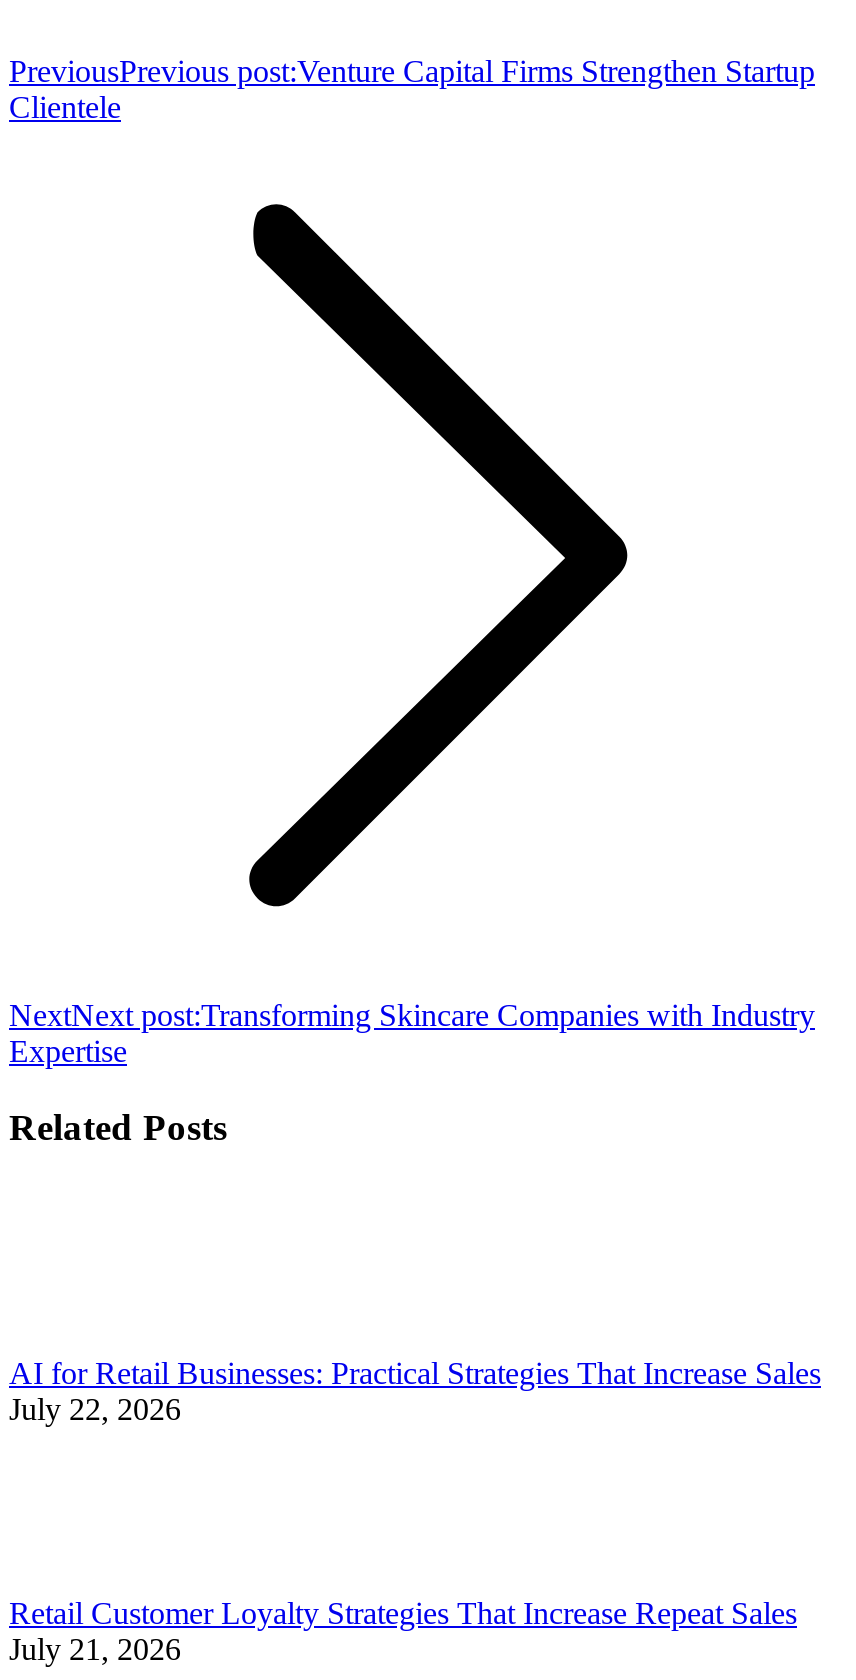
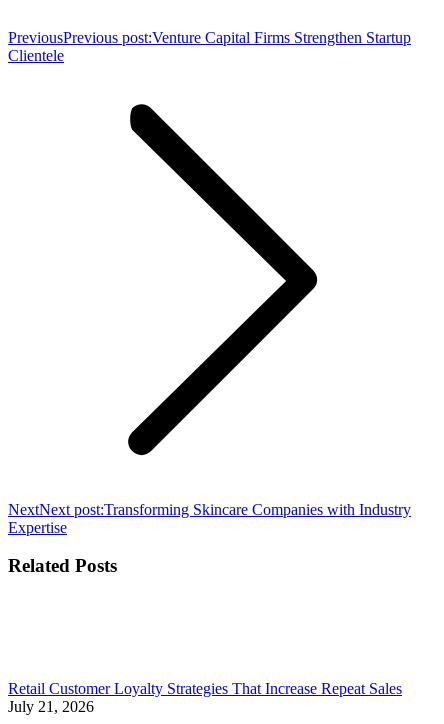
[9,1356,821,1426] AI for Retail Businesses: Practical Strategies That Increase Sales | July 22, 2026 -> none

